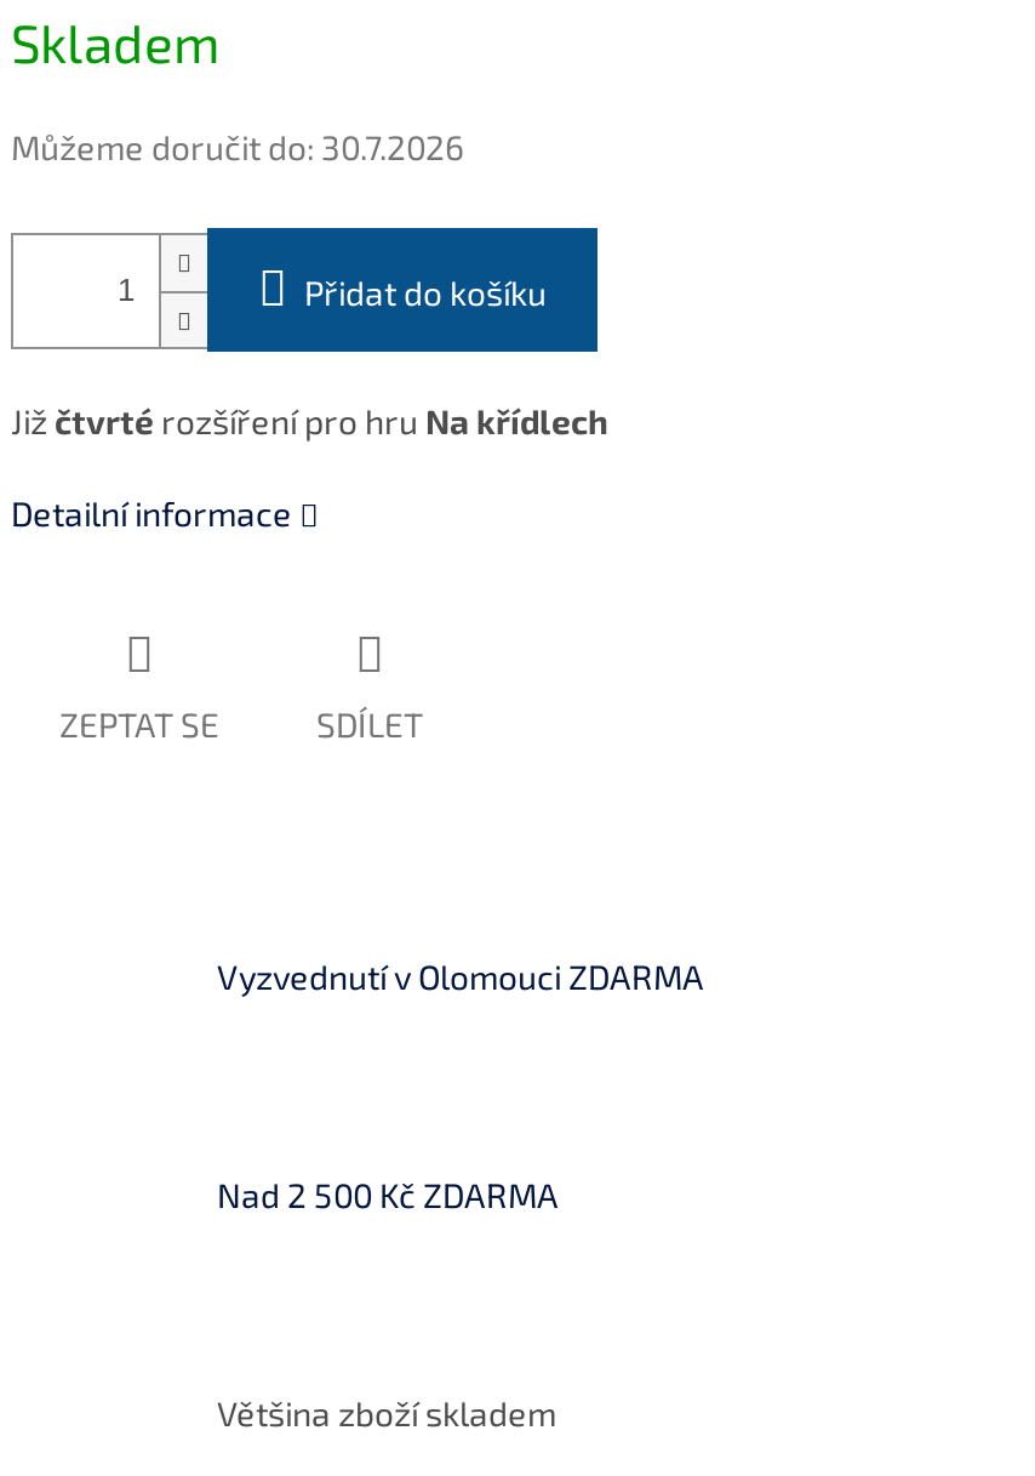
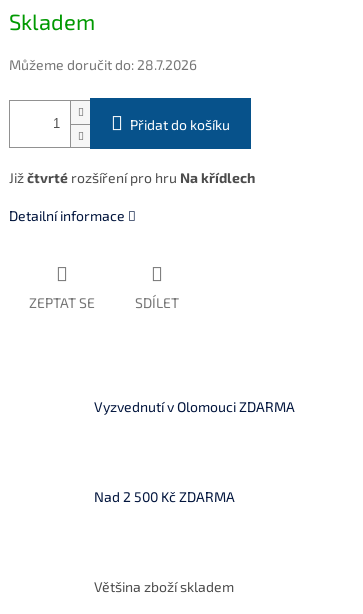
[11,127,464,168] Můžeme doručit do: 30.7.2026 -> [9,56,197,73] Můžeme doručit do: 28.7.2026

